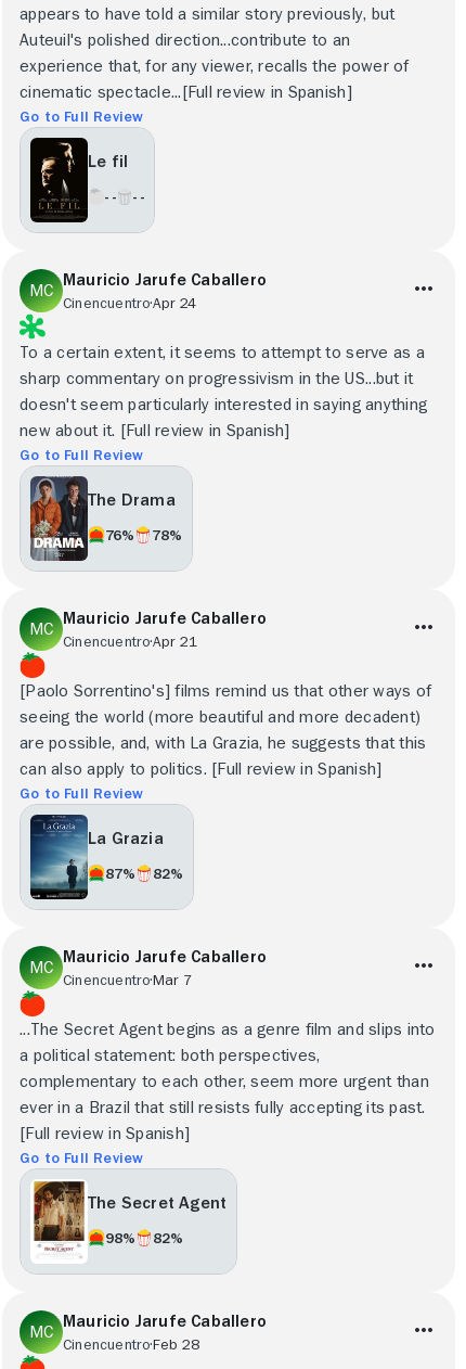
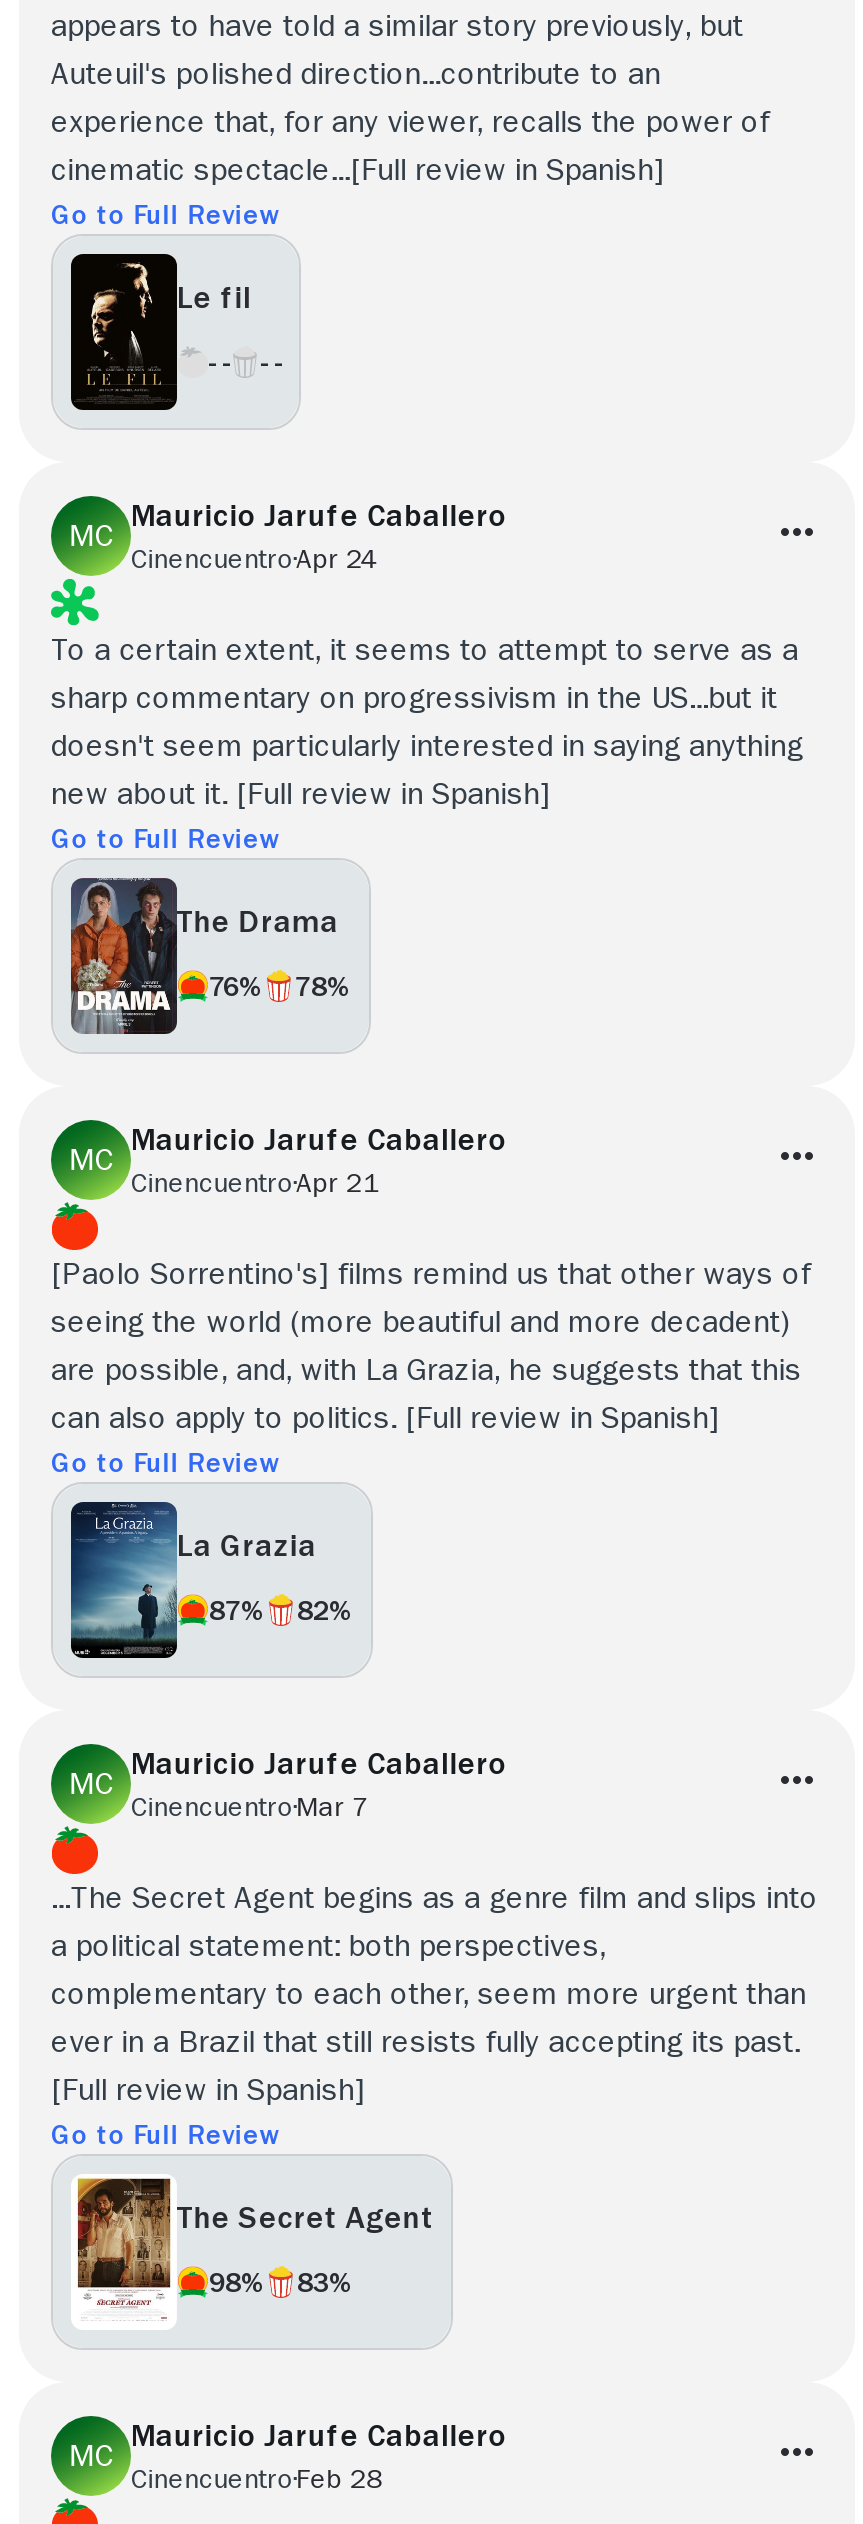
[105,1230,183,1245] 98% 82% -> [209,2268,353,2296] 98% 83%

